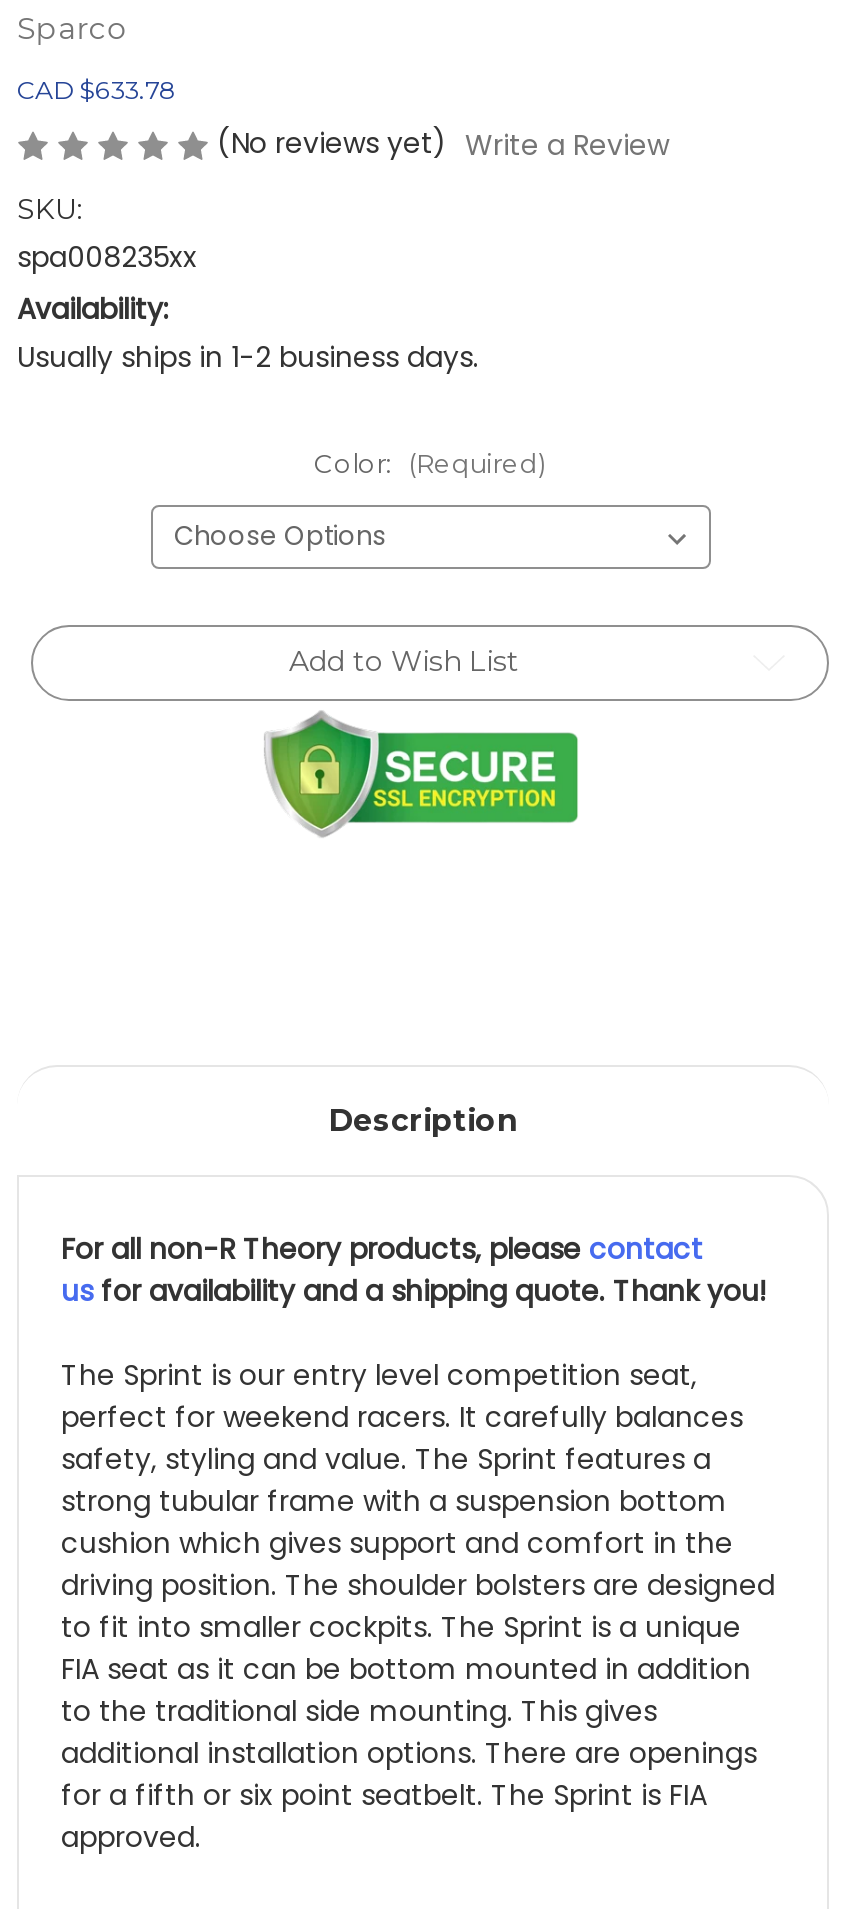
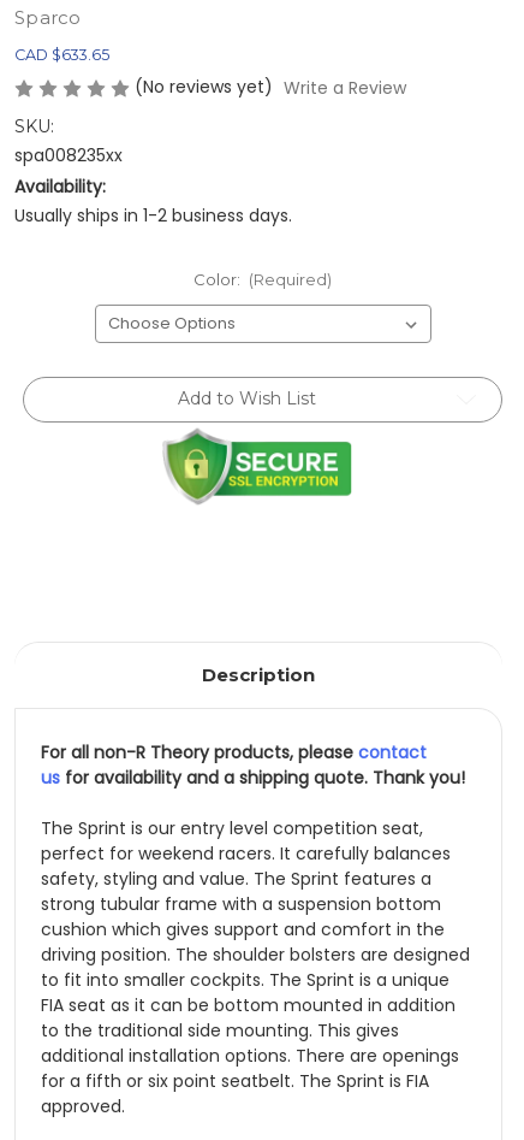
[17,76,177,106] CAD $633.78 -> [14,46,109,64] CAD $633.65

